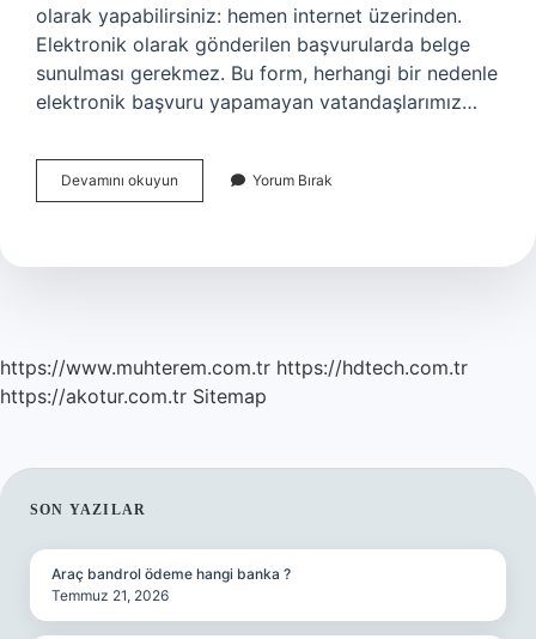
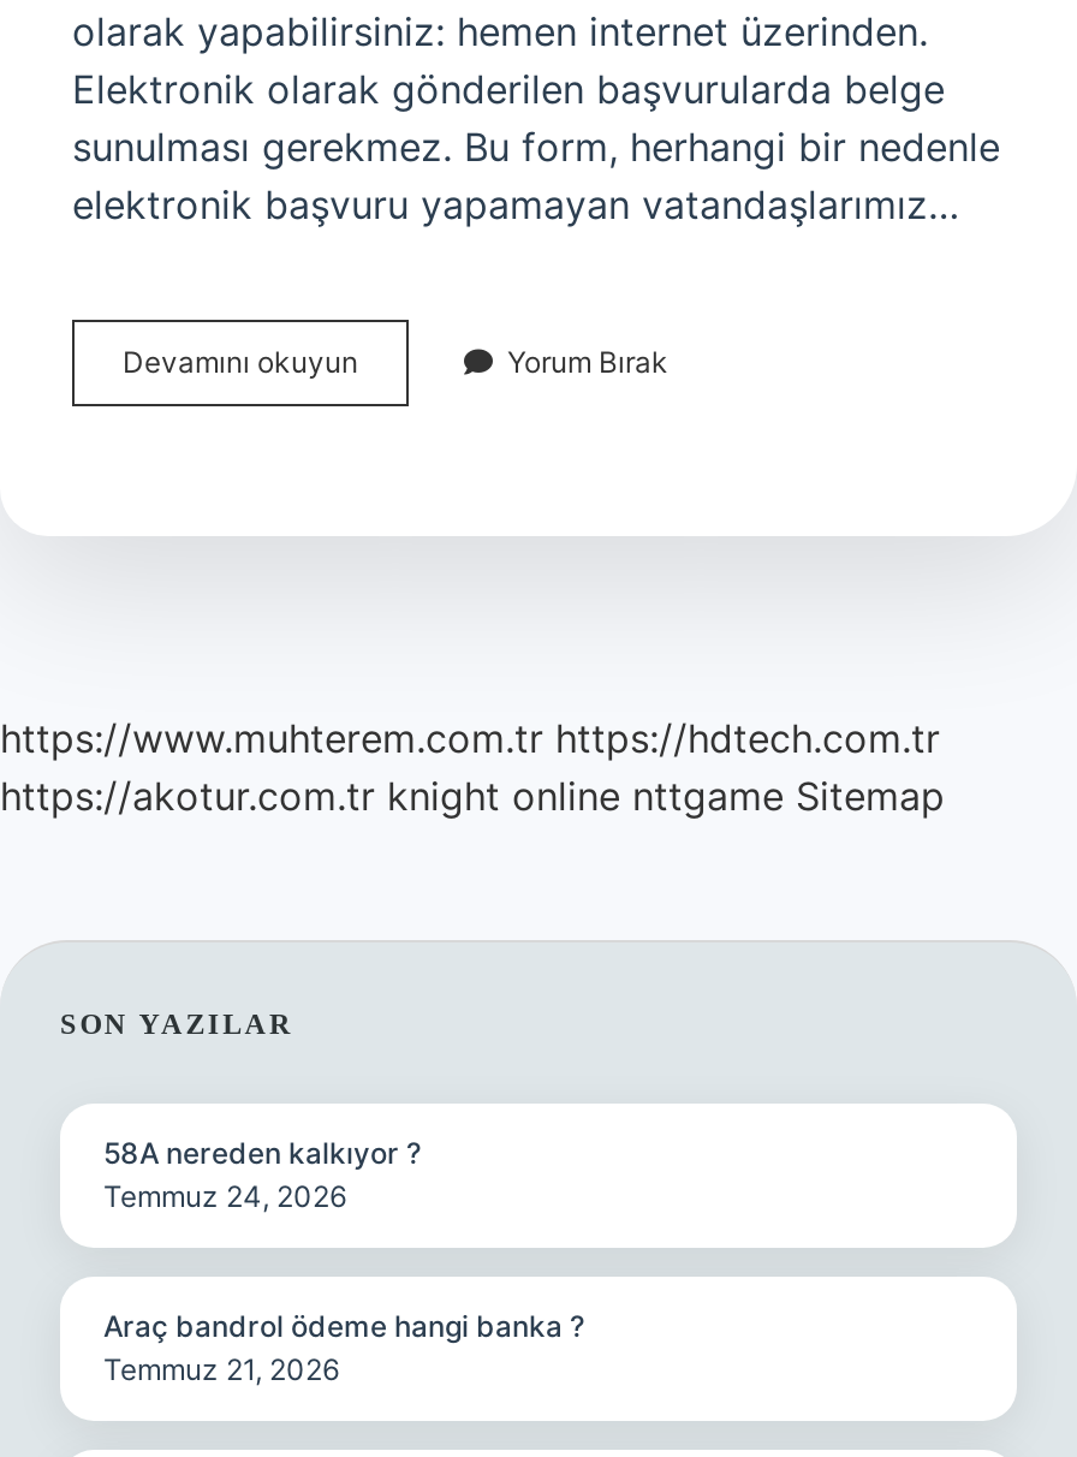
[0,384,267,408] https://akotur.com.tr Sitemap -> [0,772,945,820] https://akotur.com.tr knight online nttgame Sitemap
none -> [103,1135,421,1214] 58A nereden kalkıyor ? | Temmuz 24, 2026

